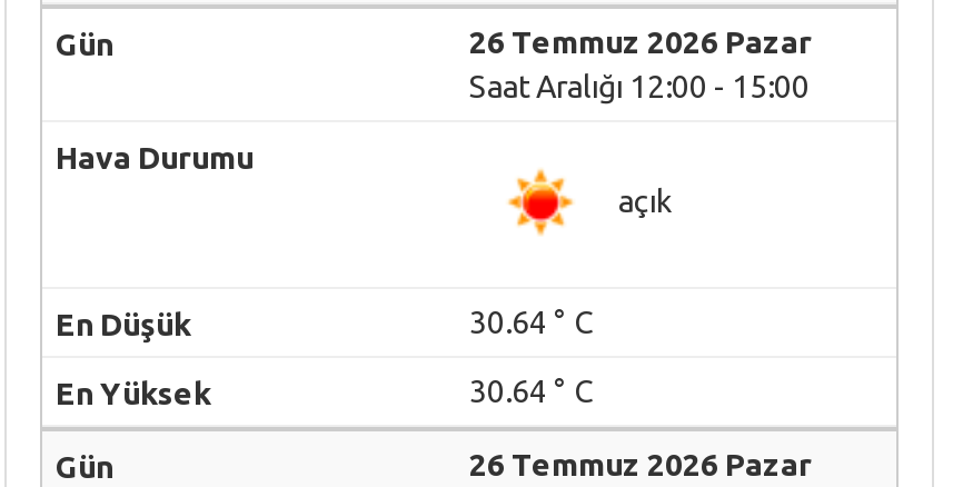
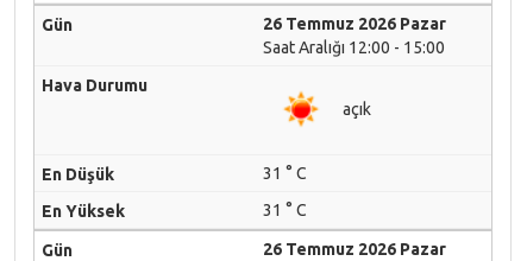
[469,305,594,340] 30.64 ° C -> [263,164,307,183] 31 ° C
[469,374,594,409] 30.64 ° C -> [263,200,307,219] 31 ° C

